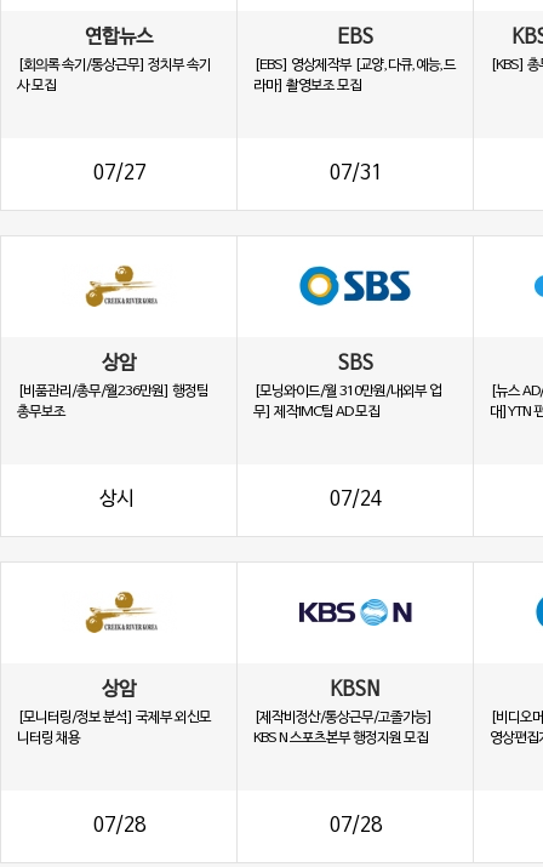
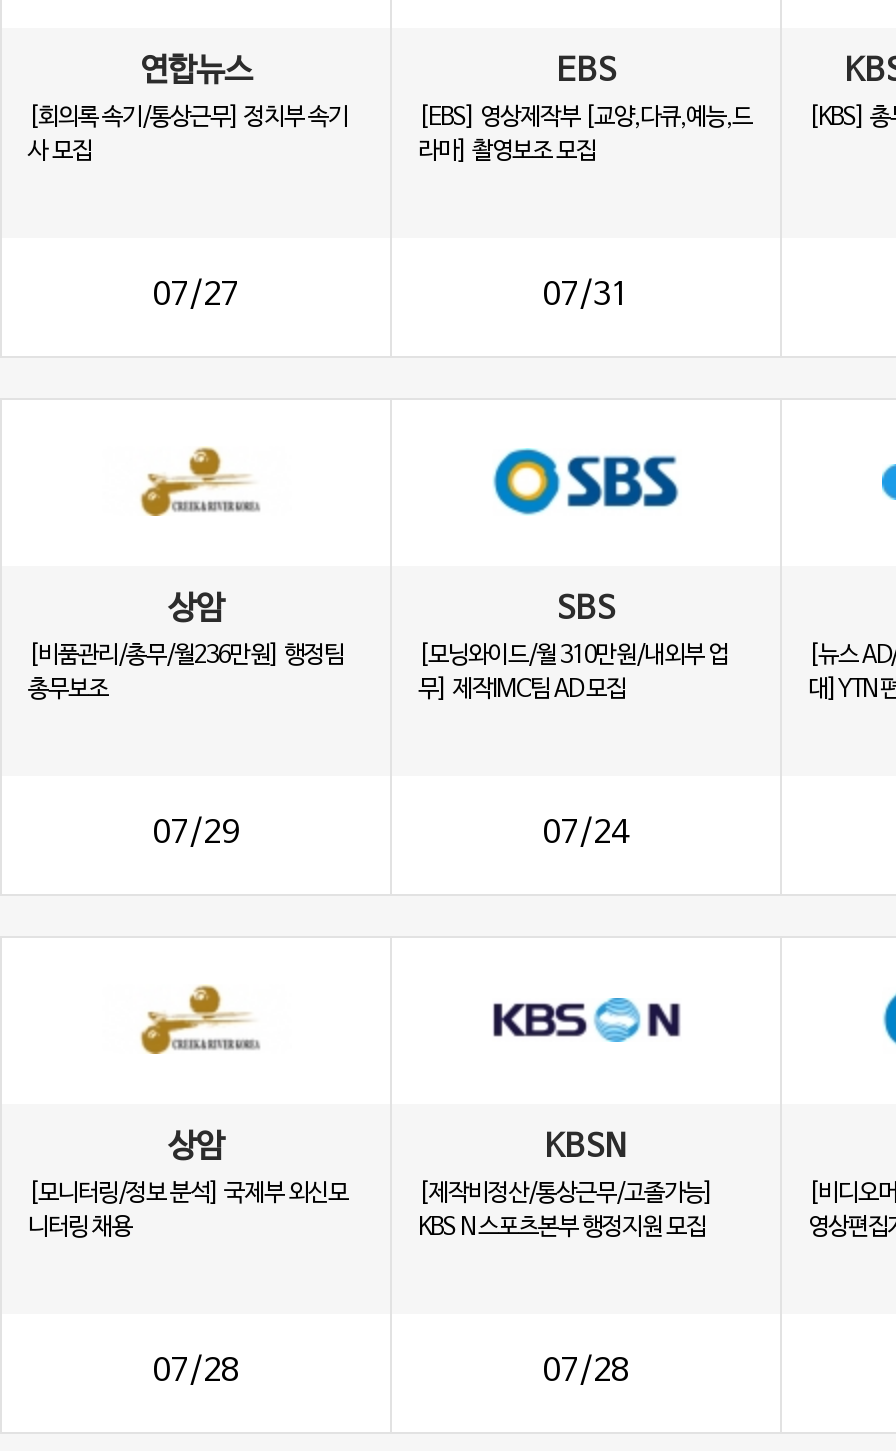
[99,489,138,510] 상시 -> [153,816,239,852] 07/29

